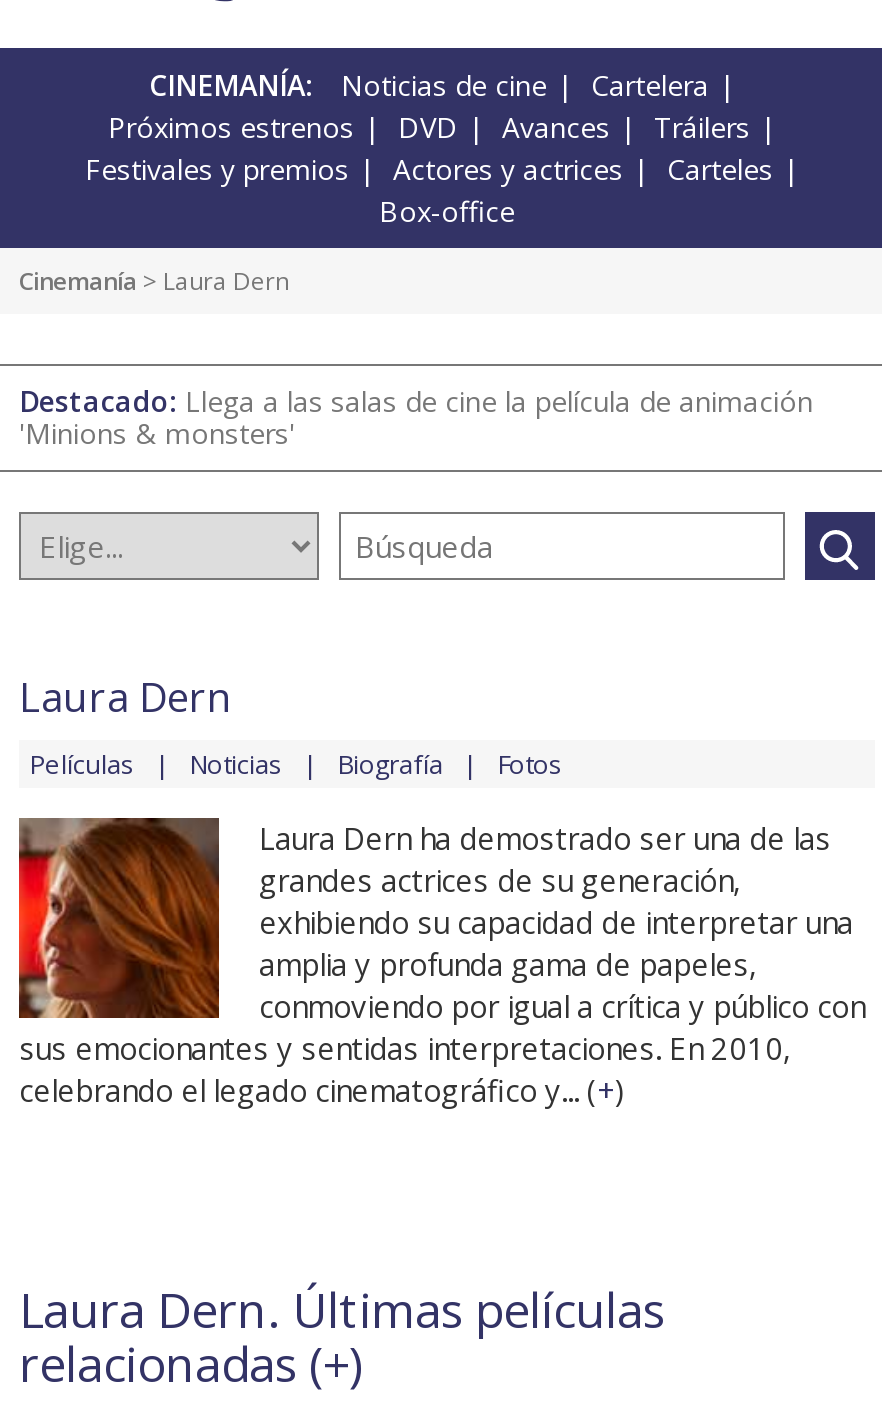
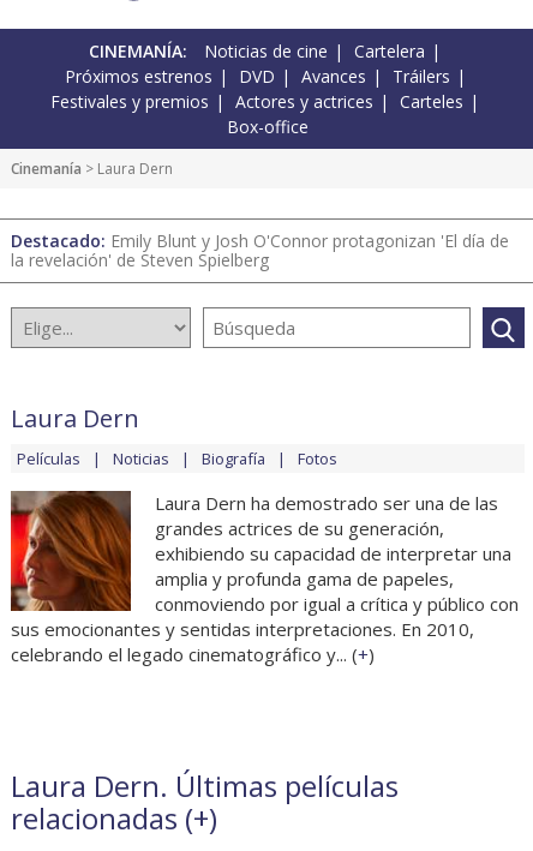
[19,382,813,452] Destacado: Llega a las salas de cine la película de animación | 'Minions & monsters' -> [11,229,509,272] Destacado: Emily Blunt y Josh O'Connor protagonizan 'El día de | la revelación' de Steven Spielberg

